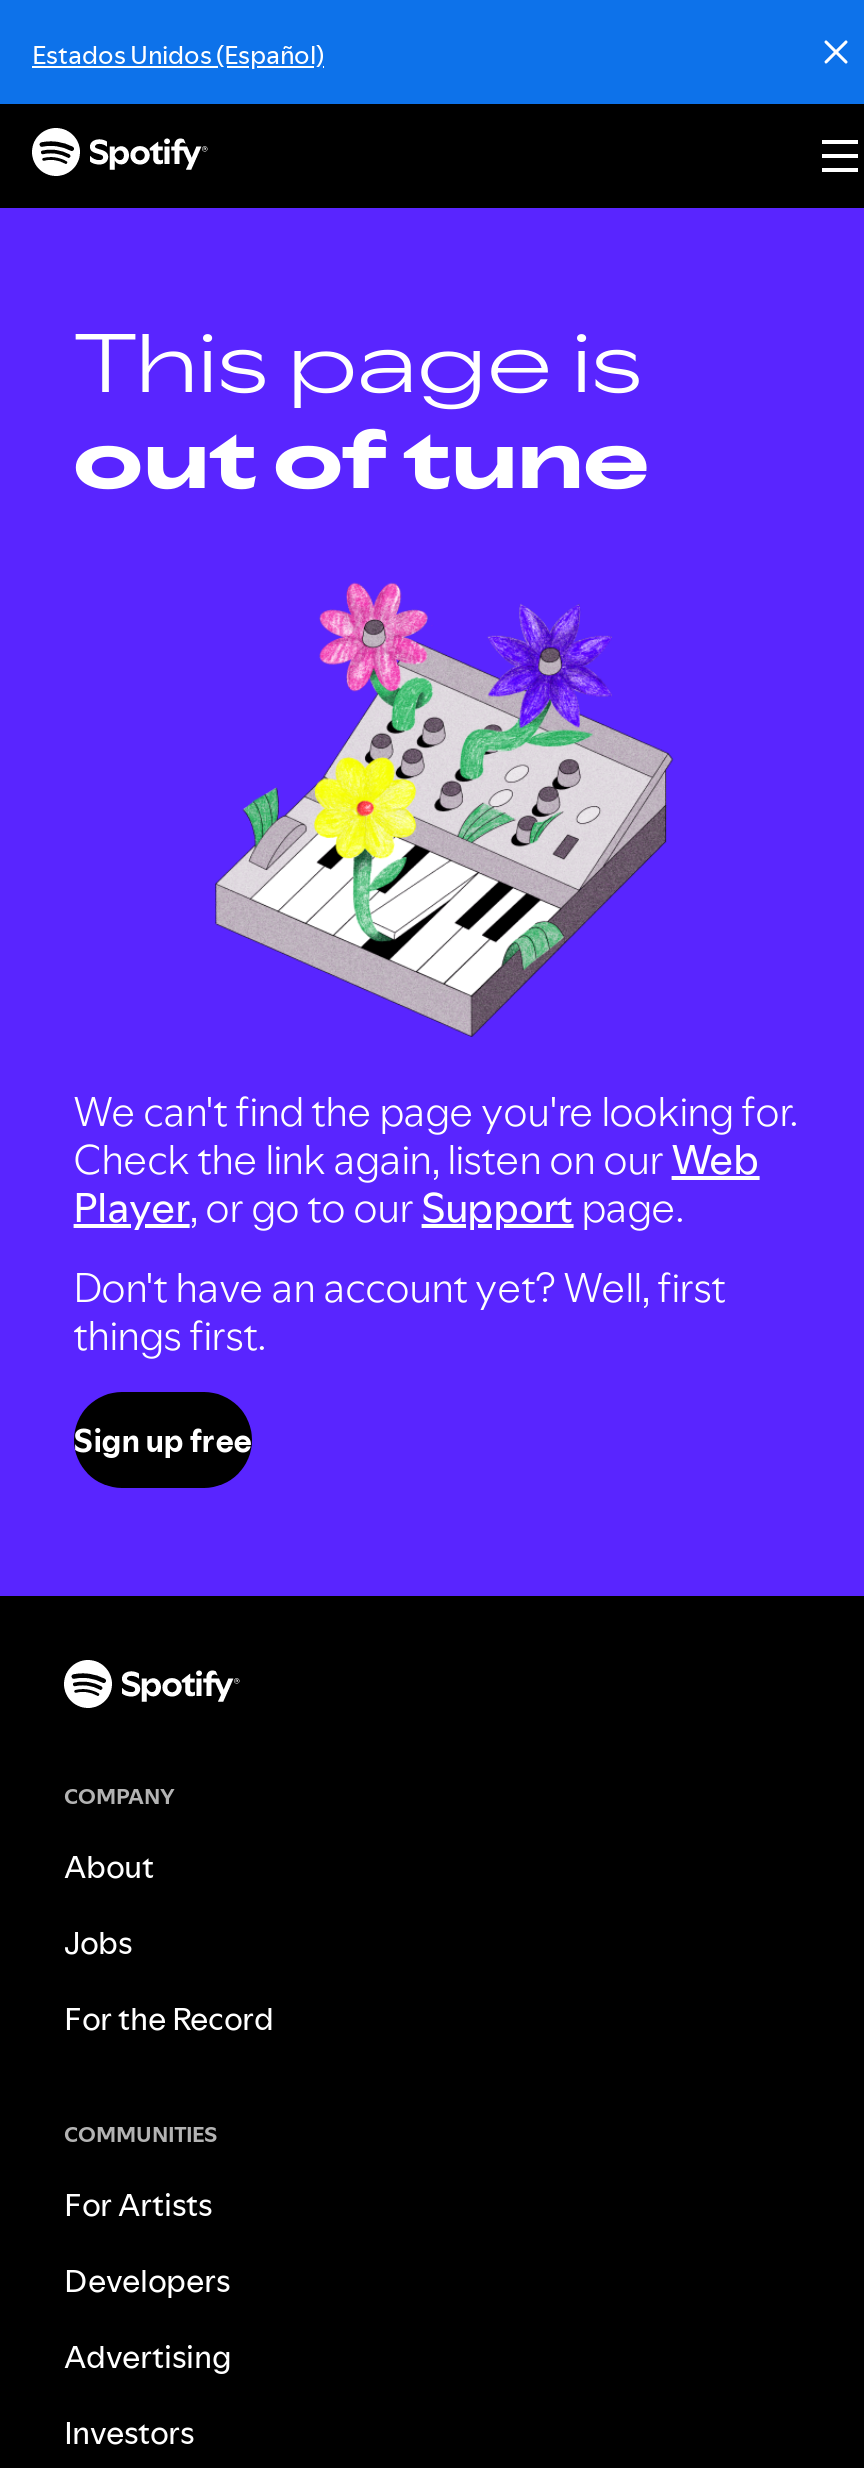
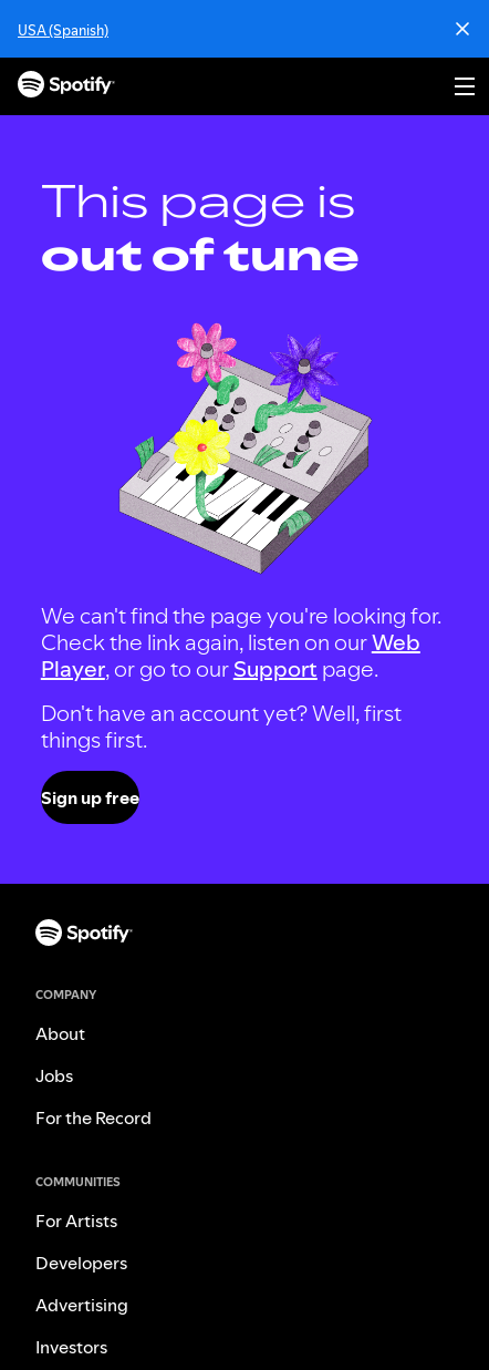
[32,36,324,72] Estados Unidos (Español) -> [18,20,108,40] USA (Spanish)

